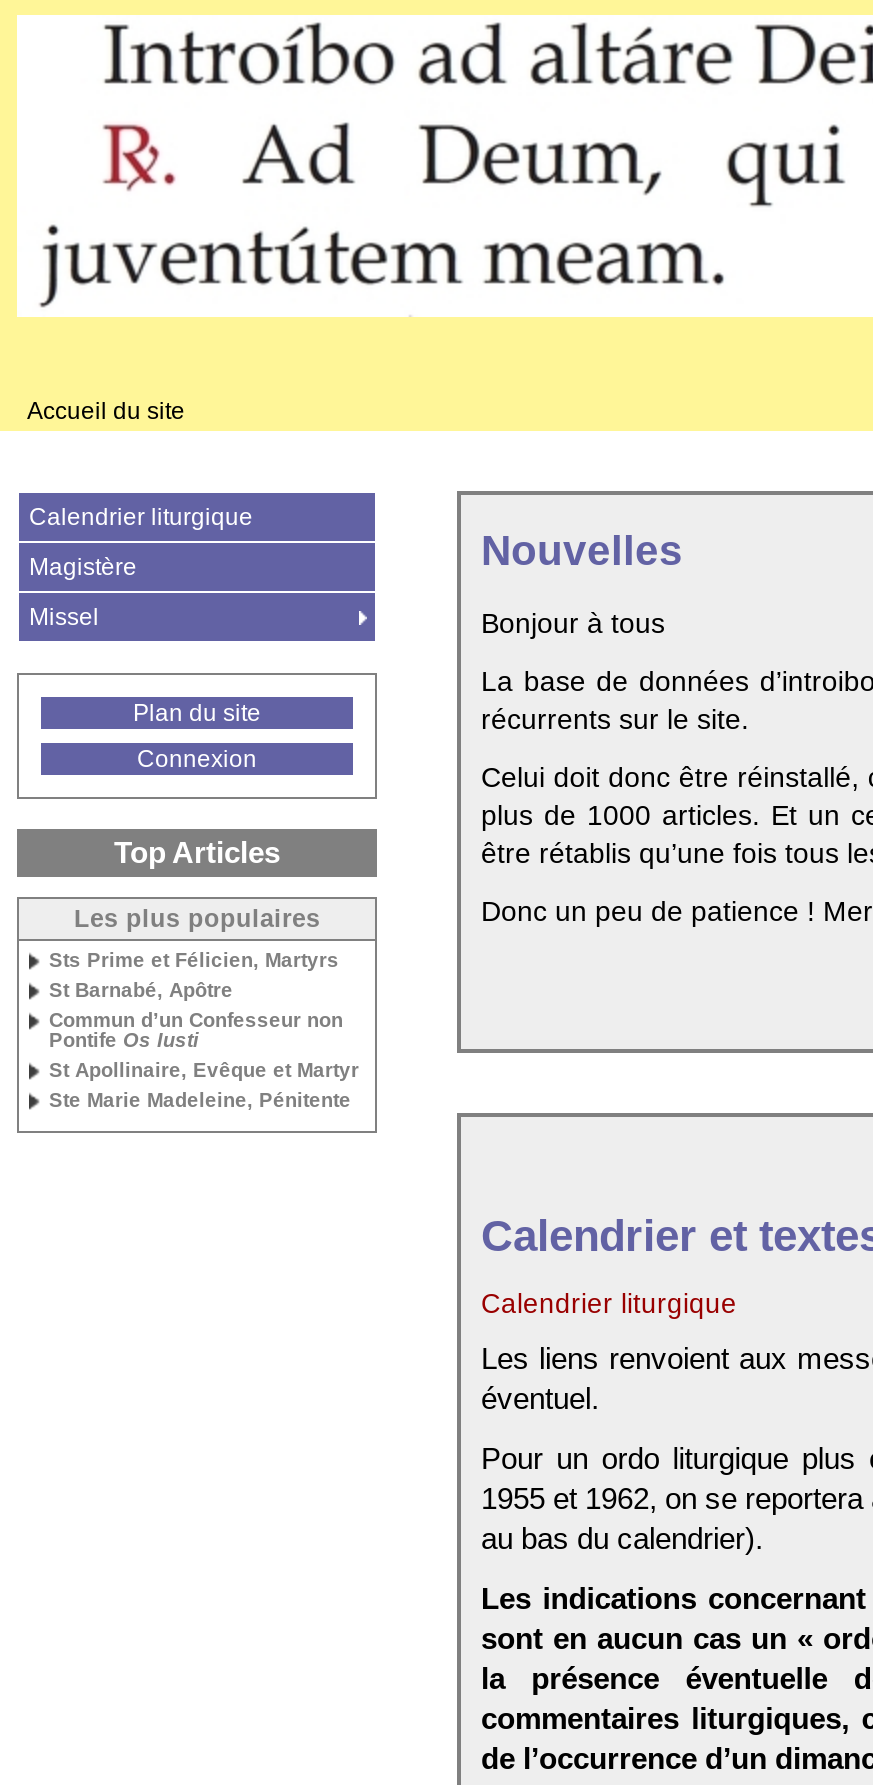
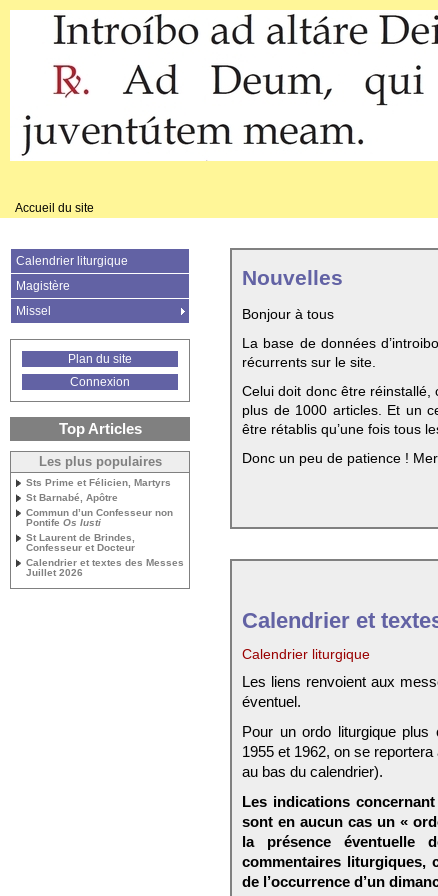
[49,1059,359,1111] St Apollinaire, Evêque et Martyr | Ste Marie Madeleine, Pénitente -> [26,532,184,578] St Laurent de Brindes, | Confesseur et Docteur | Calendrier et textes des Messes | Juillet 2026

